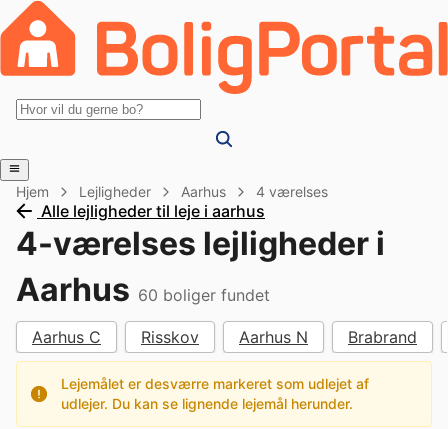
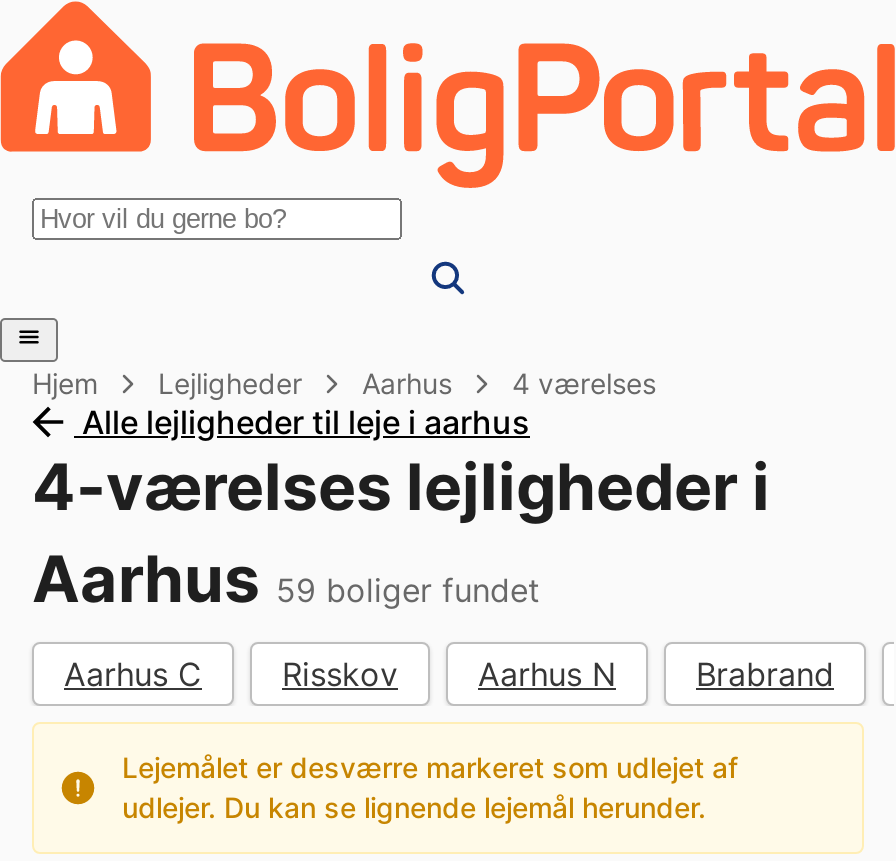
[16,270,270,309] Aarhus 60 boliger fundet -> [32,540,540,618] Aarhus 59 boliger fundet

